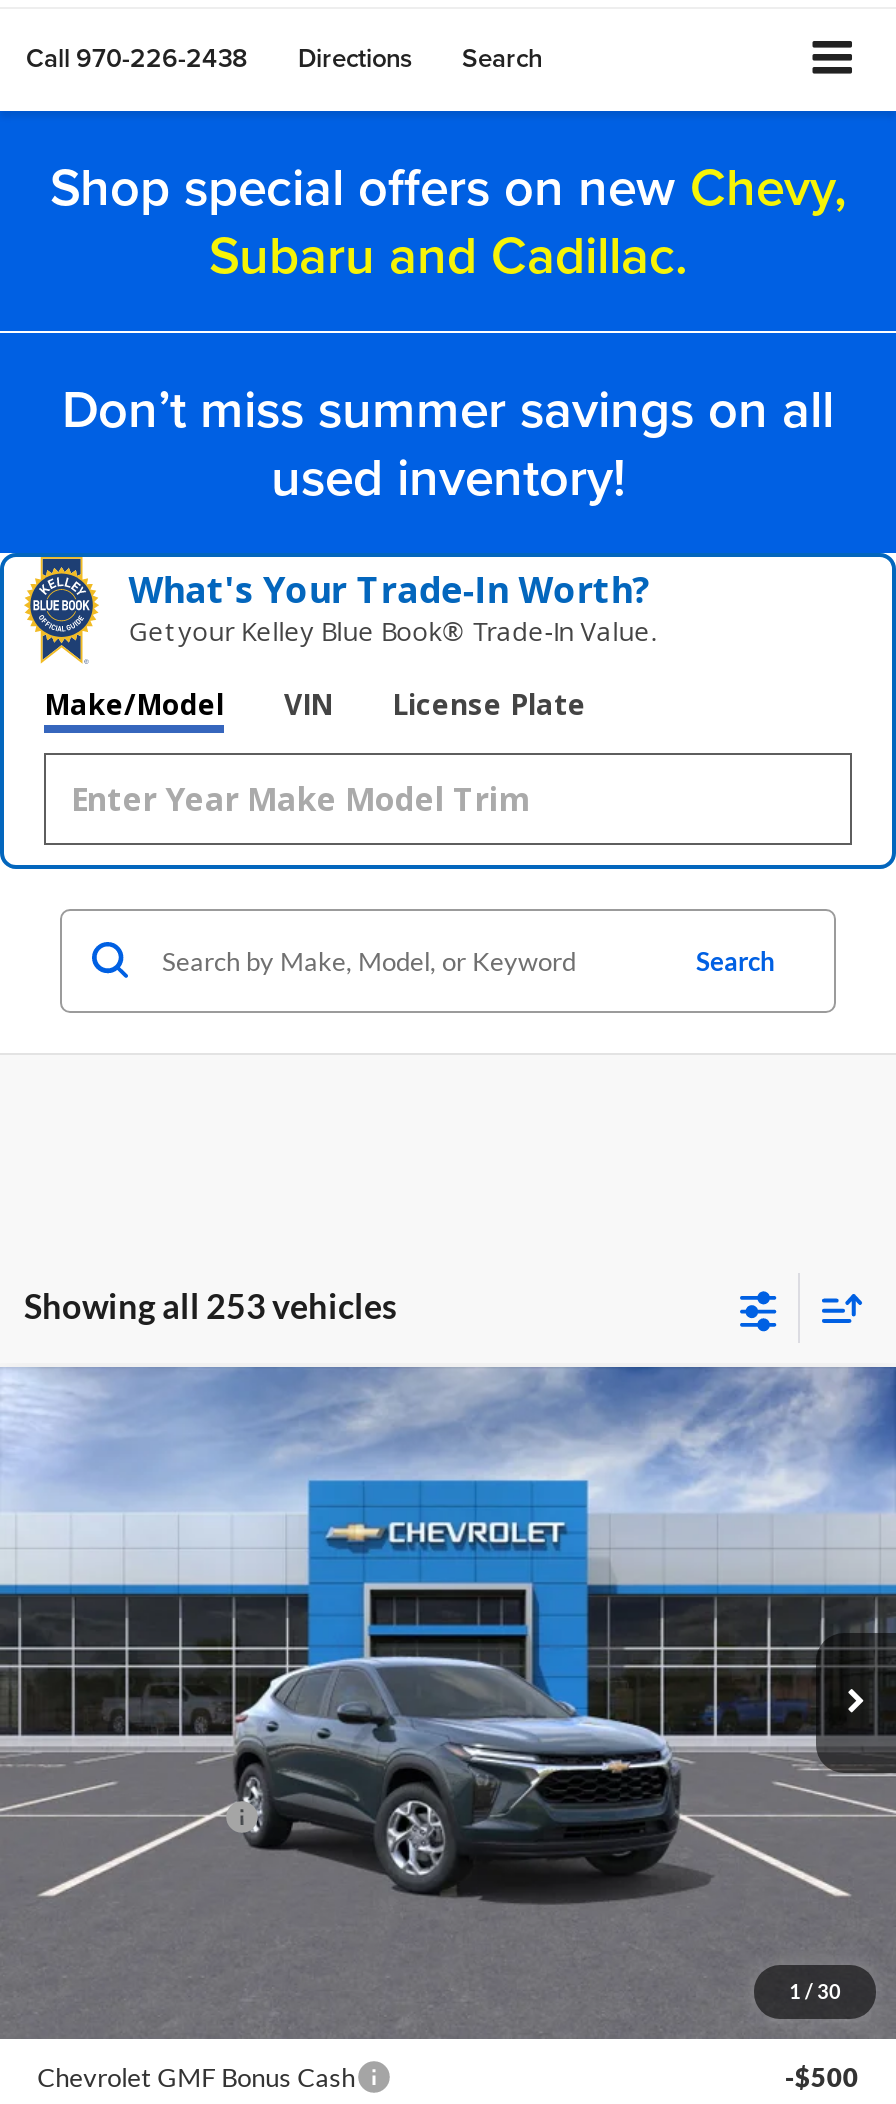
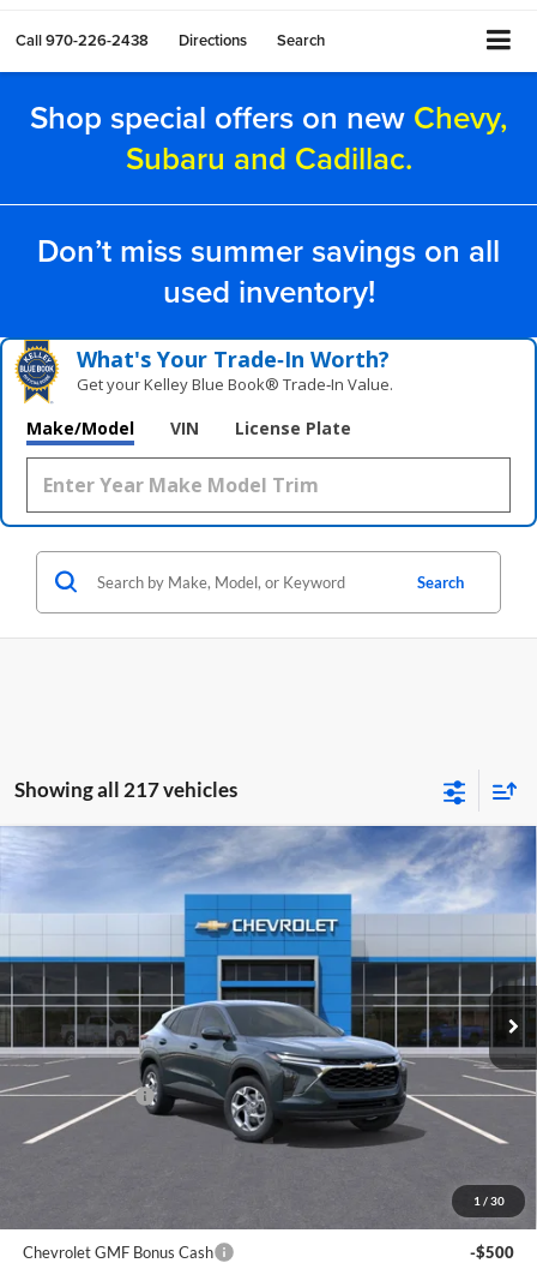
[24,1284,396,1326] Showing all 253 vehicles -> [14,776,237,802] Showing all 217 vehicles

